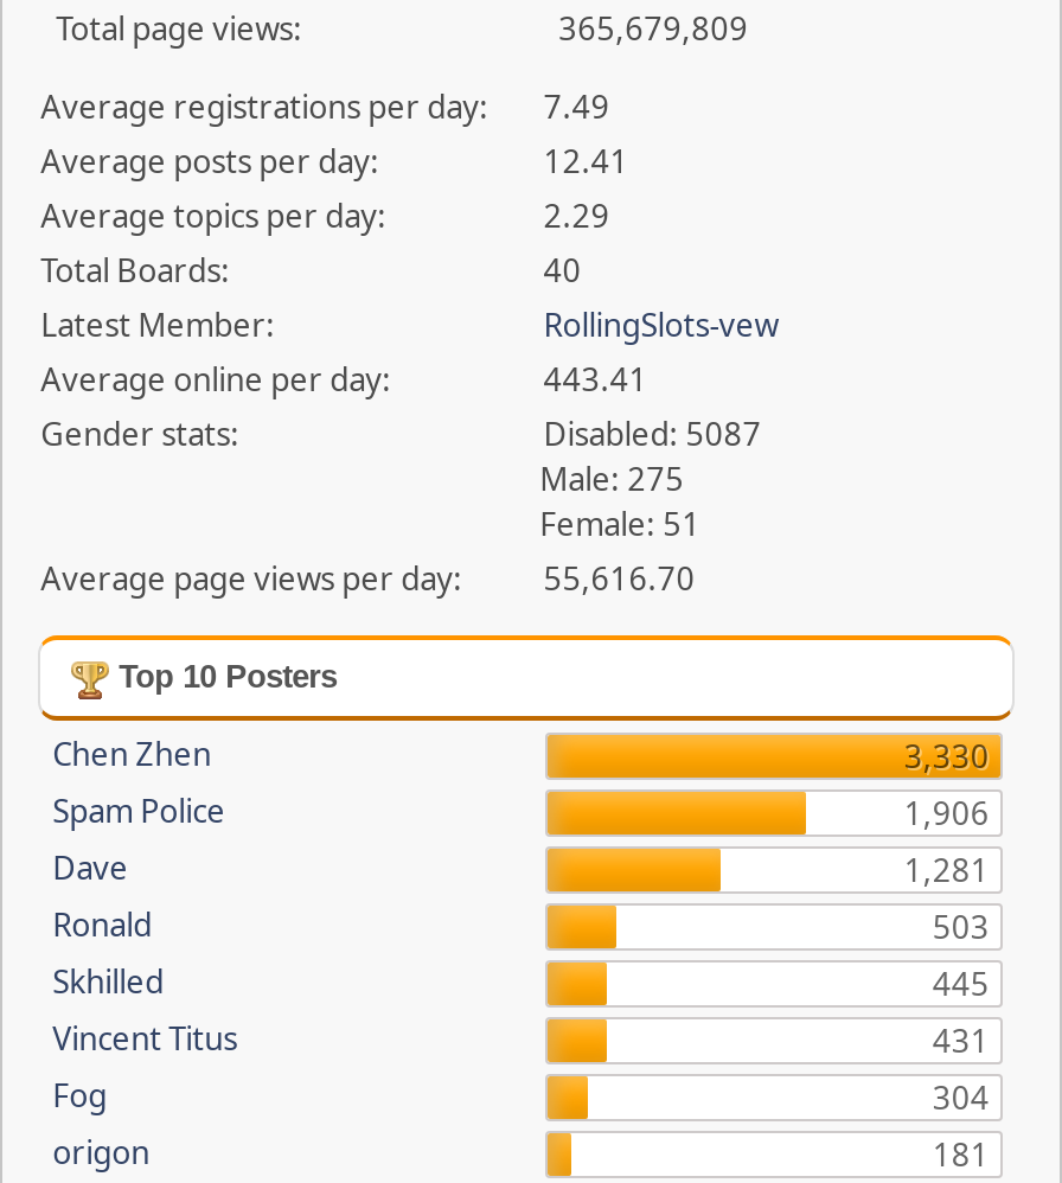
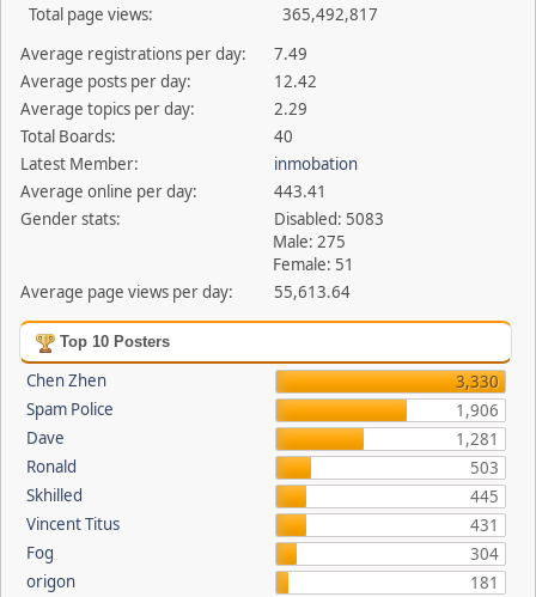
[558,8,748,51] 365,679,809 -> [282,4,378,26] 365,492,817
[543,141,629,183] 12.41 -> [274,71,317,93] 12.42
[543,304,778,347] RollingSlots-vew -> [274,154,358,175] inmobation
[543,413,761,456] Disabled: 5087 -> [274,209,384,230] Disabled: 5083
[41,558,695,601] Average page views per day: 55,616.70 -> [21,282,351,303] Average page views per day: 55,613.64

